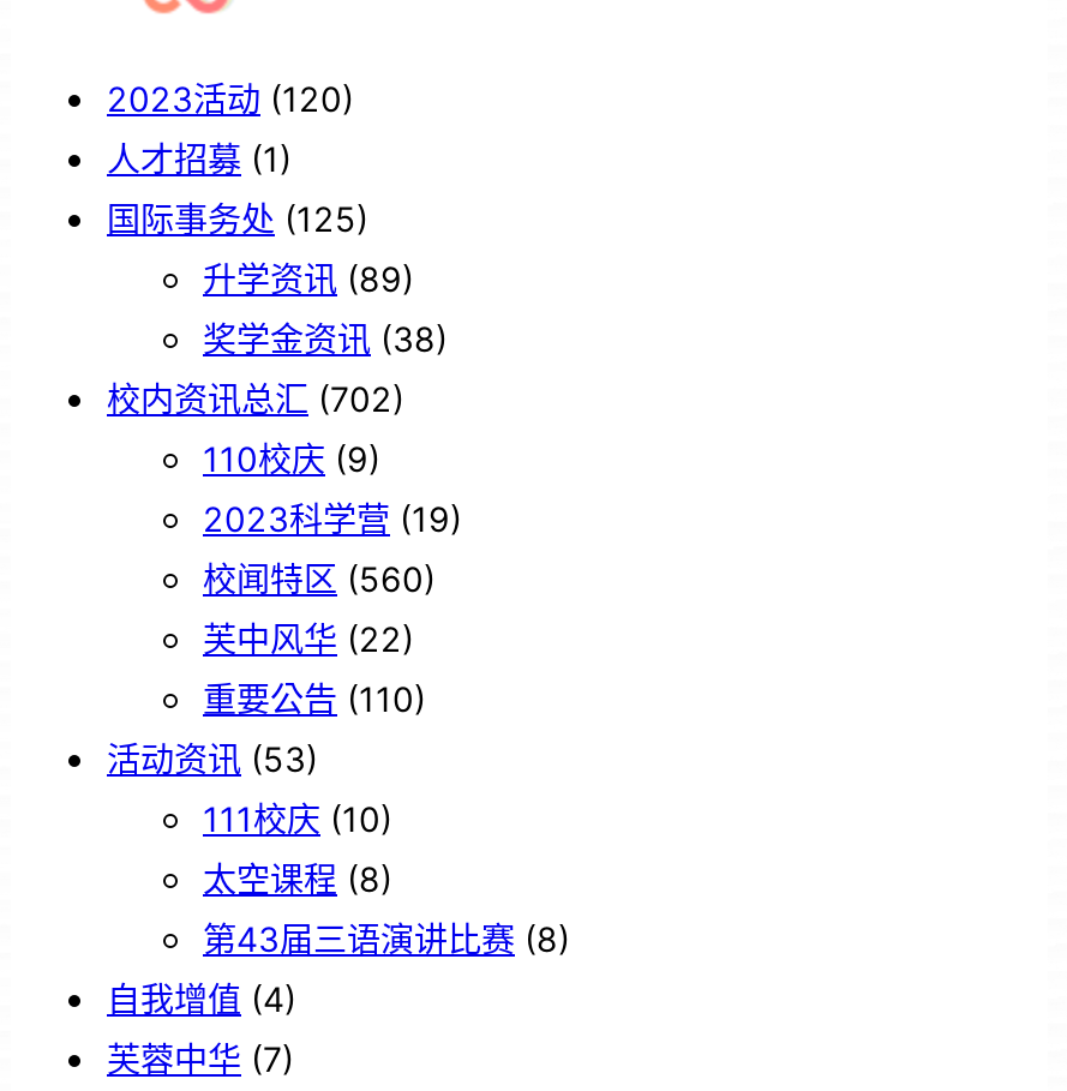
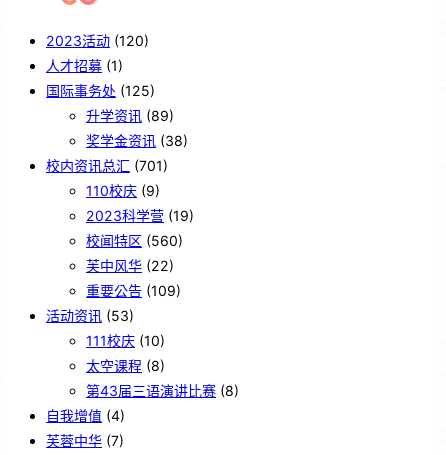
[107,378,404,419] 校内资讯总汇(702) -> [46,157,168,174] 校内资讯总汇(701)
[203,678,426,719] 重要公告(110) -> [86,282,181,299] 重要公告(109)

